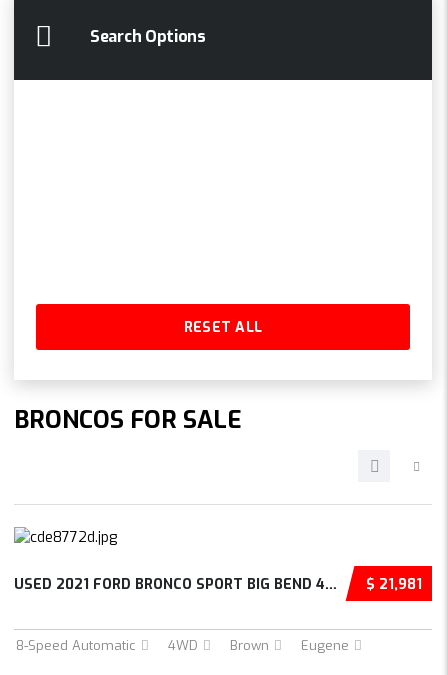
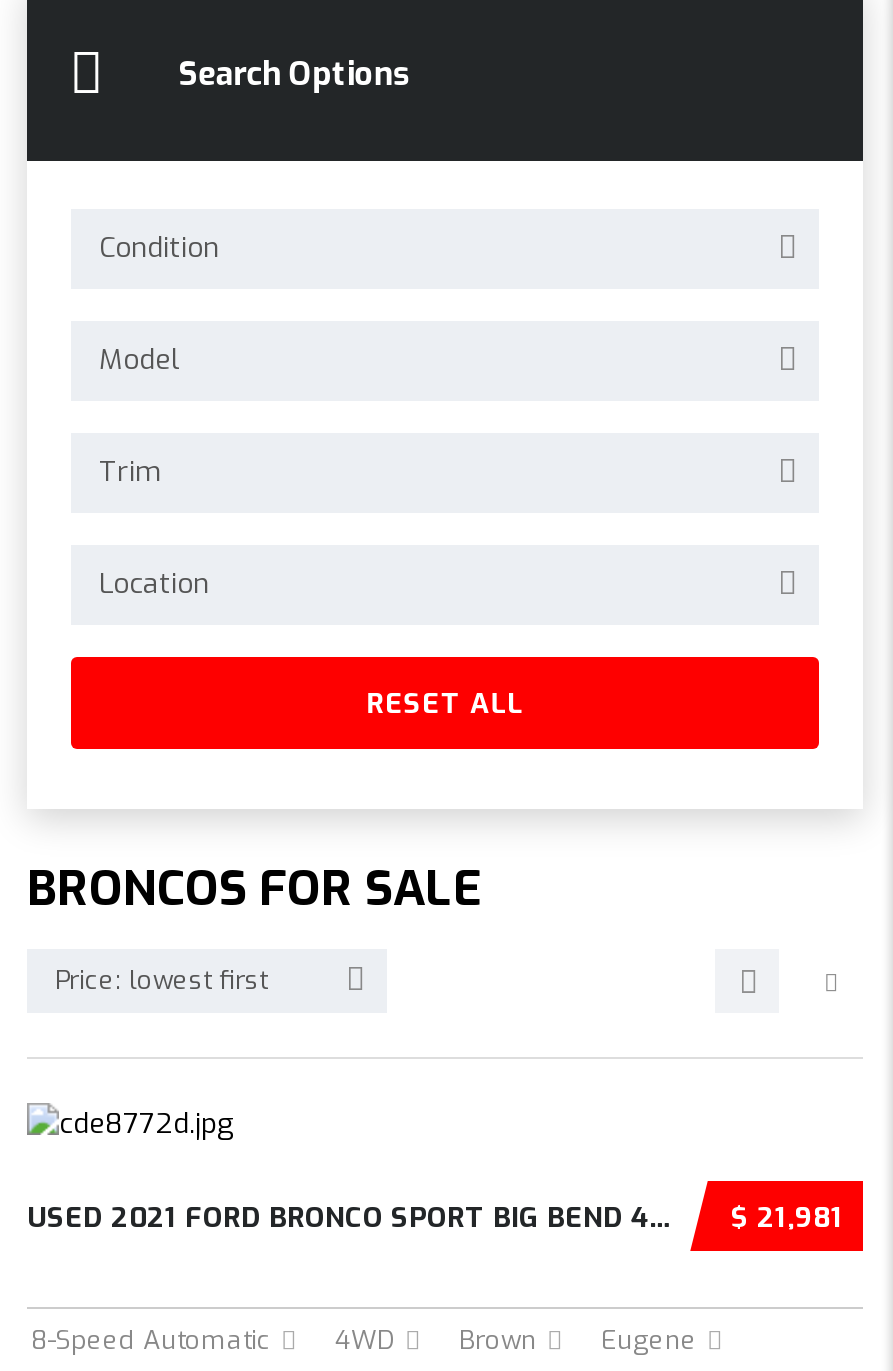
none -> [99,229,219,603] Condition | Model | Trim | Location
none -> [55,963,267,997] Price: lowest first

